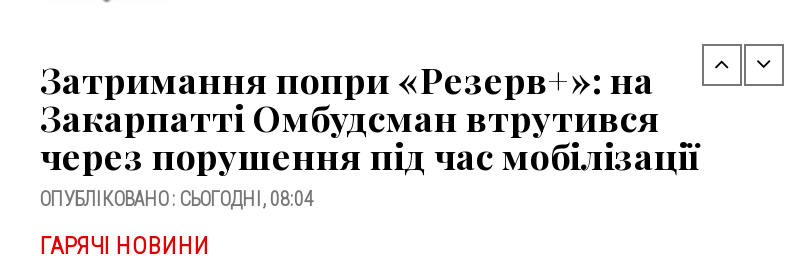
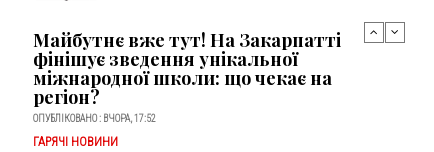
[40,55,700,209] Затримання попри «Резерв+»: на | Закарпатті Омбудсман втрутився | через порушення під час мобілізації | ОПУБЛІКОВАНО : СЬОГОДНІ, 08:04 -> [33,28,341,124] Майбутнє вже тут! На Закарпатті | фінішує зведення унікальної | міжнародної школи: що чекає на | регіон? | ОПУБЛІКОВАНО : ВЧОРА, 17:52

